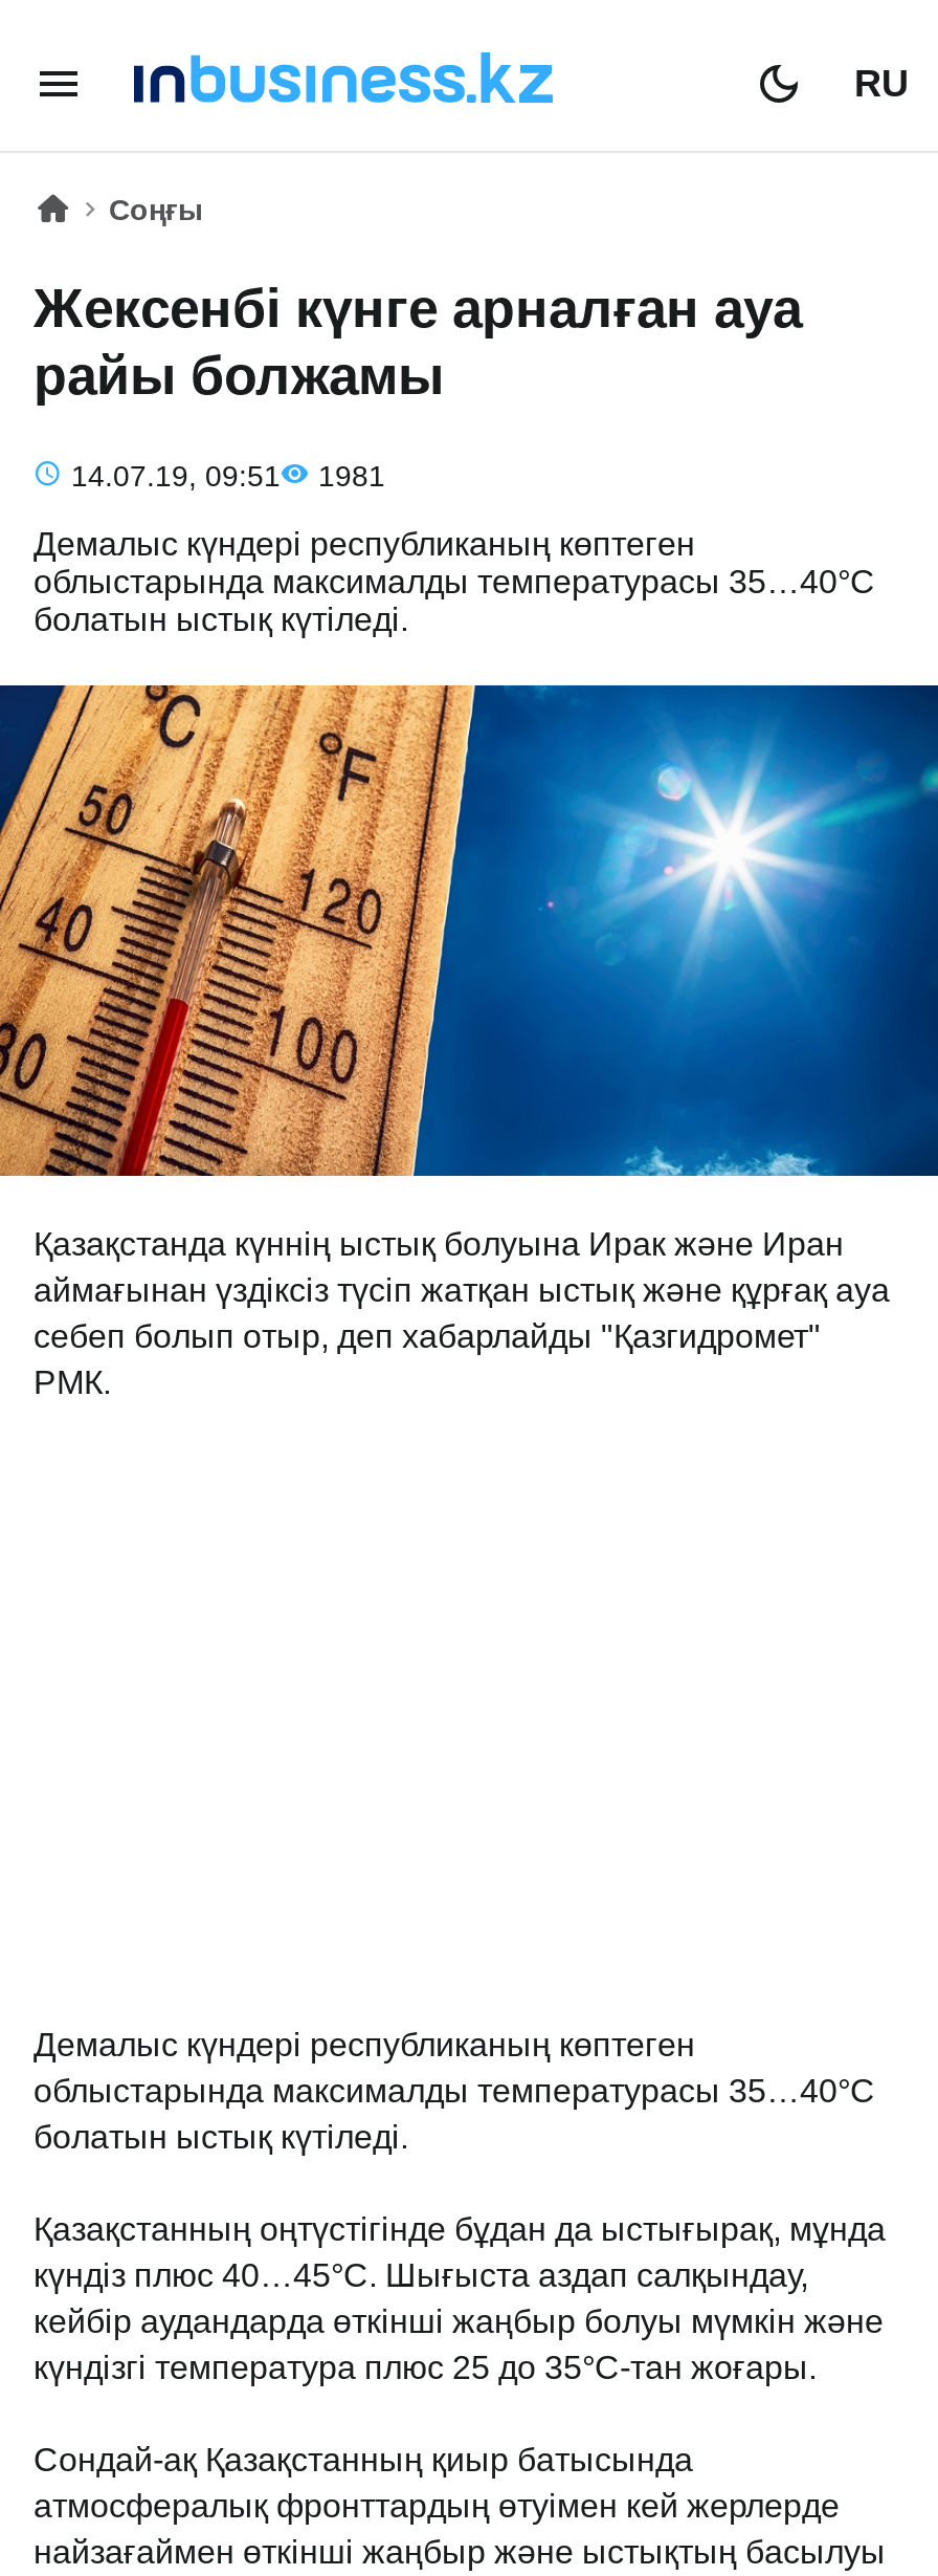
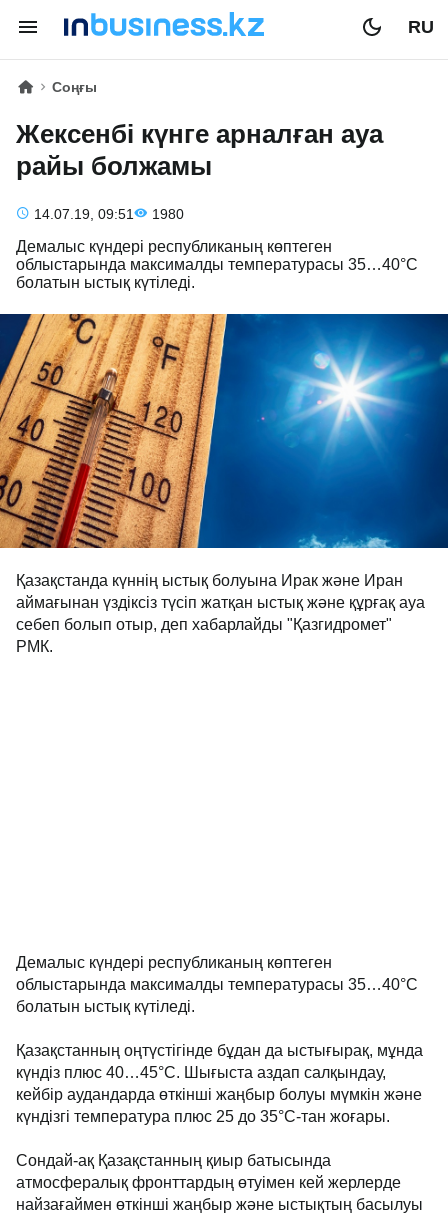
[71,459,385,493] 14.07.19, 09:51 1981 -> [34,206,184,222] 14.07.19, 09:51 1980

